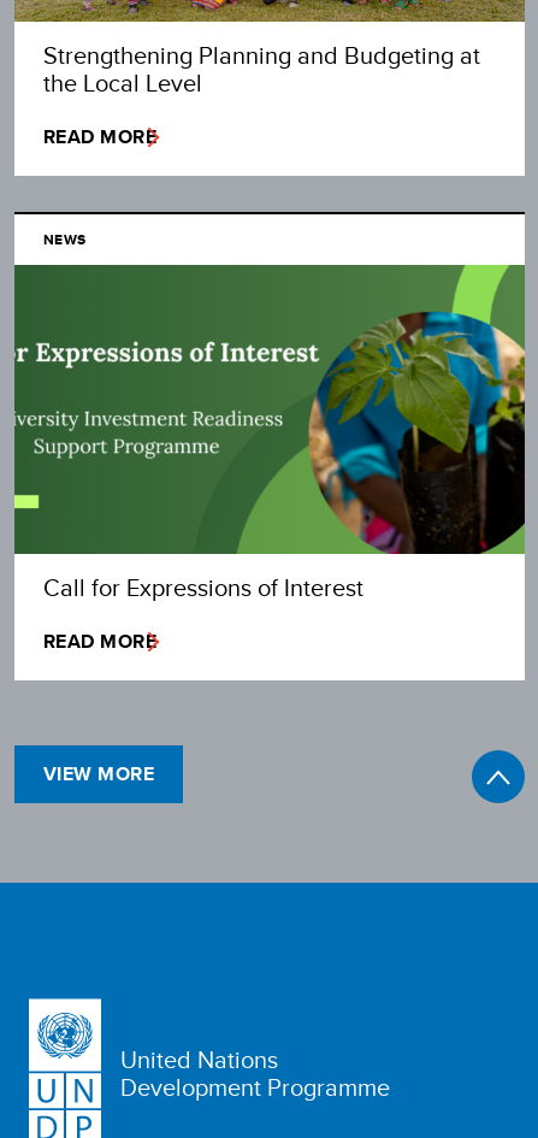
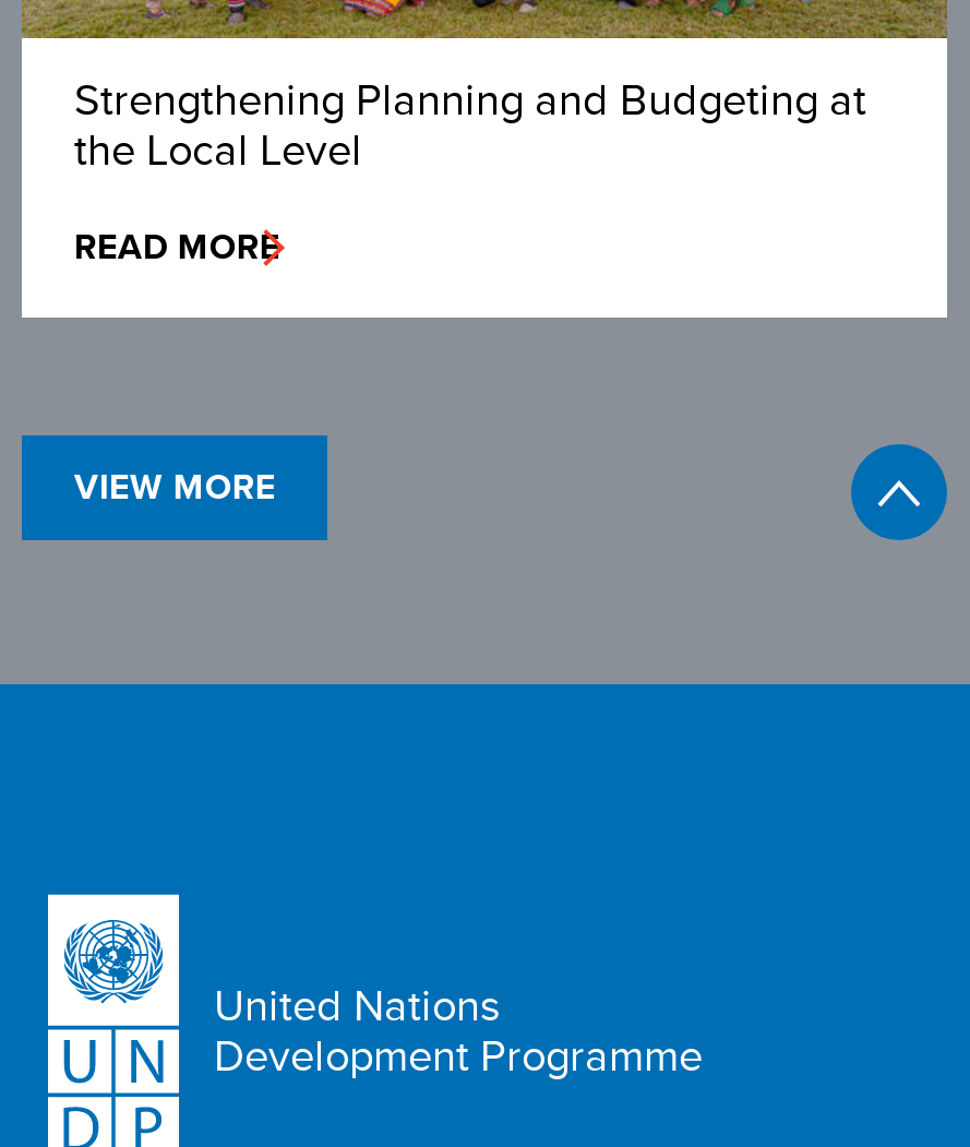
[12,212,527,555] [image] | NEWS -> none
[43,570,363,655] Call for Expressions of Interest | READ MORE -> none

